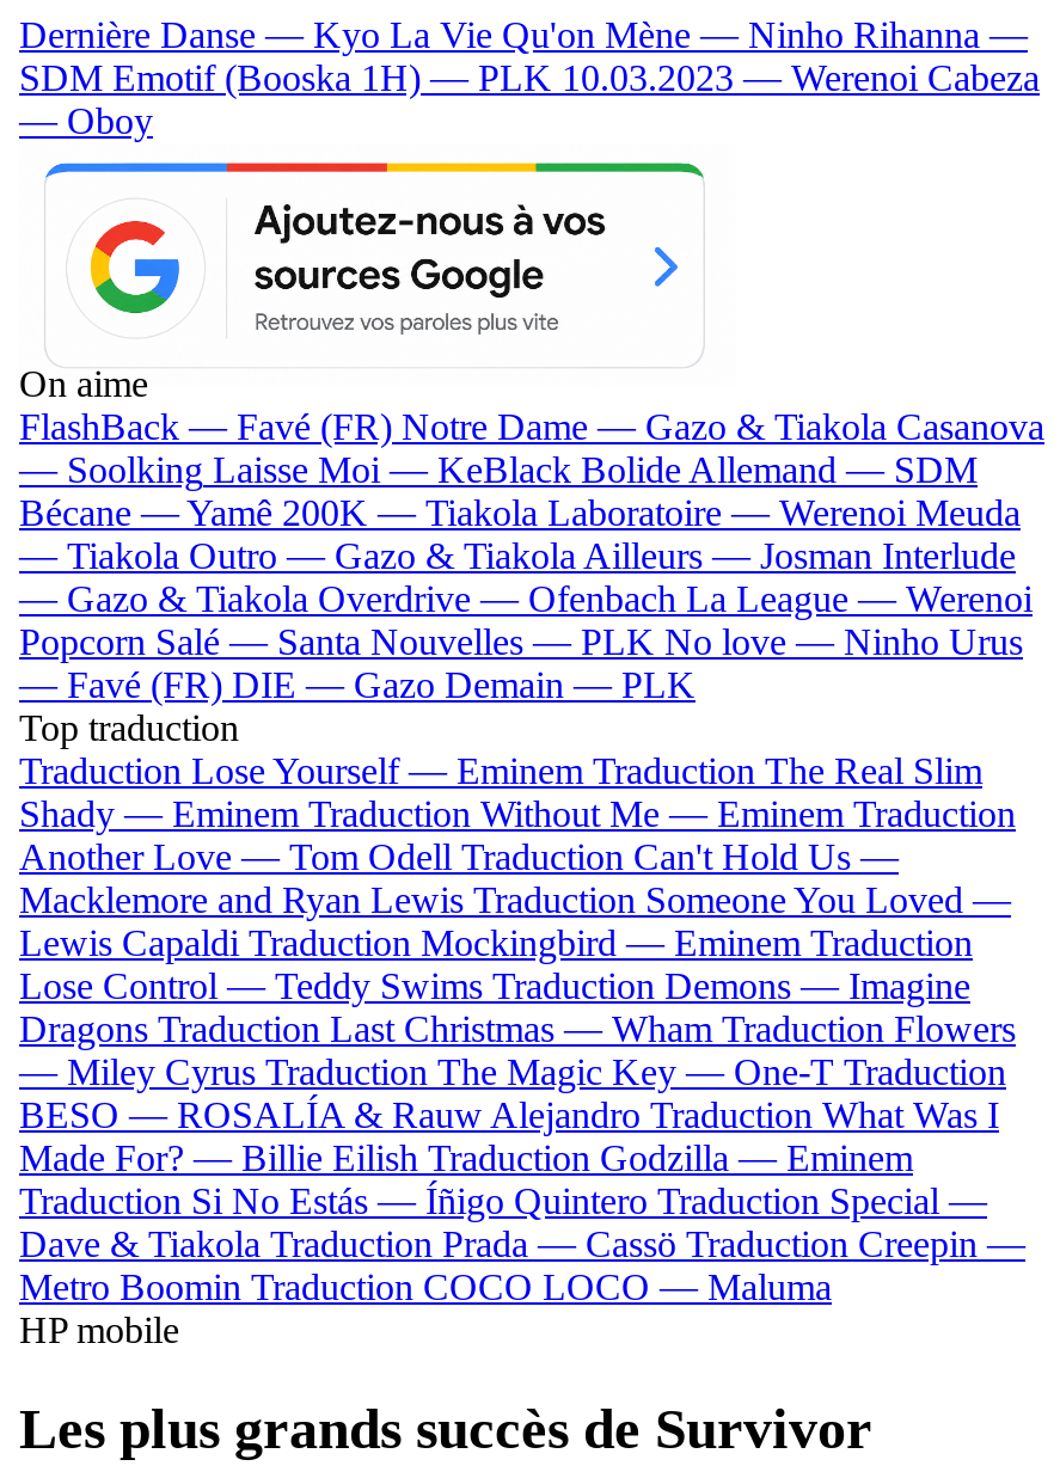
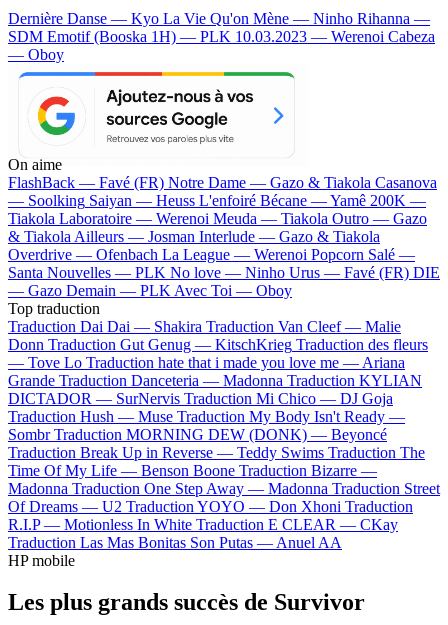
[19,448,1033,704] — Soolking Laisse Moi — KeBlack Bolide Allemand — SDM | Bécane — Yamê 200K — Tiakola Laboratoire — Werenoi Meuda | — Tiakola Outro — Gazo & Tiakola Ailleurs — Josman Interlude | — Gazo & Tiakola Overdrive — Ofenbach La League — Werenoi | Popcorn Salé — Santa Nouvelles — PLK No love — Ninho Urus | —Favé (FR) DIE — Gazo Demain — PLK -> [8,191,440,298] — Soolking Saiyan — Heuss L'enfoiré Bécane — Yamê 200K — | Tiakola Laboratoire — Werenoi Meuda — Tiakola Outro — Gazo | & Tiakola Ailleurs — Josman Interlude — Gazo & Tiakola | Overdrive — Ofenbach La League — Werenoi Popcorn Salé — | Santa Nouvelles — PLK No love — Ninho Urus — Favé (FR) DIE | — Gazo Demain — PLK Avec Toi — Oboy
[19,749,1025,1306] Traduction Lose Yourself — Eminem Traduction The Real Slim | Shady — Eminem Traduction Without Me — Eminem Traduction | Another Love — Tom Odell Traduction Can't Hold Us — | Macklemore and Ryan Lewis Traduction Someone You Loved — | Lewis Capaldi Traduction Mockingbird — Eminem Traduction | Lose Control — Teddy Swims Traduction Demons — Imagine | Dragons Traduction Last Christmas — Wham Traduction Flowers | — Miley Cyrus Traduction The Magic Key — One-T Traduction | BESO — ROSALÍA & Rauw Alejandro Traduction What Was I | Made For? — Billie Eilish Traduction Godzilla — Eminem | Traduction Si No Estás — Íñigo Quintero Traduction Special — | Dave & Tiakola Traduction Prada — Cassö Traduction Creepin — | Metro Boomin Traduction COCO LOCO — Maluma -> [8,317,440,550] Traduction Dai Dai — Shakira Traduction Van Cleef — Malie | Donn Traduction Gut Genug — KitschKrieg Traduction des fleurs | — Tove Lo Traduction hate that i made you love me — Ariana | Grande Traduction Danceteria — Madonna Traduction KYLIAN | DICTADOR — SurNervis Traduction Mi Chico — DJ Goja | Traduction Hush — Muse Traduction My Body Isn't Ready — | Sombr Traduction MORNING DEW (DONK) — Beyoncé | Traduction Break Up in Reverse — Teddy Swims Traduction The | Time Of My Life — Benson Boone Traduction Bizarre — | Madonna Traduction One Step Away — Madonna Traduction Street | Of Dreams — U2 Traduction YOYO — Don Xhoni Traduction | R.I.P — Motionless In White Traduction E CLEAR — CKay | Traduction Las Mas Bonitas Son Putas — Anuel AA

